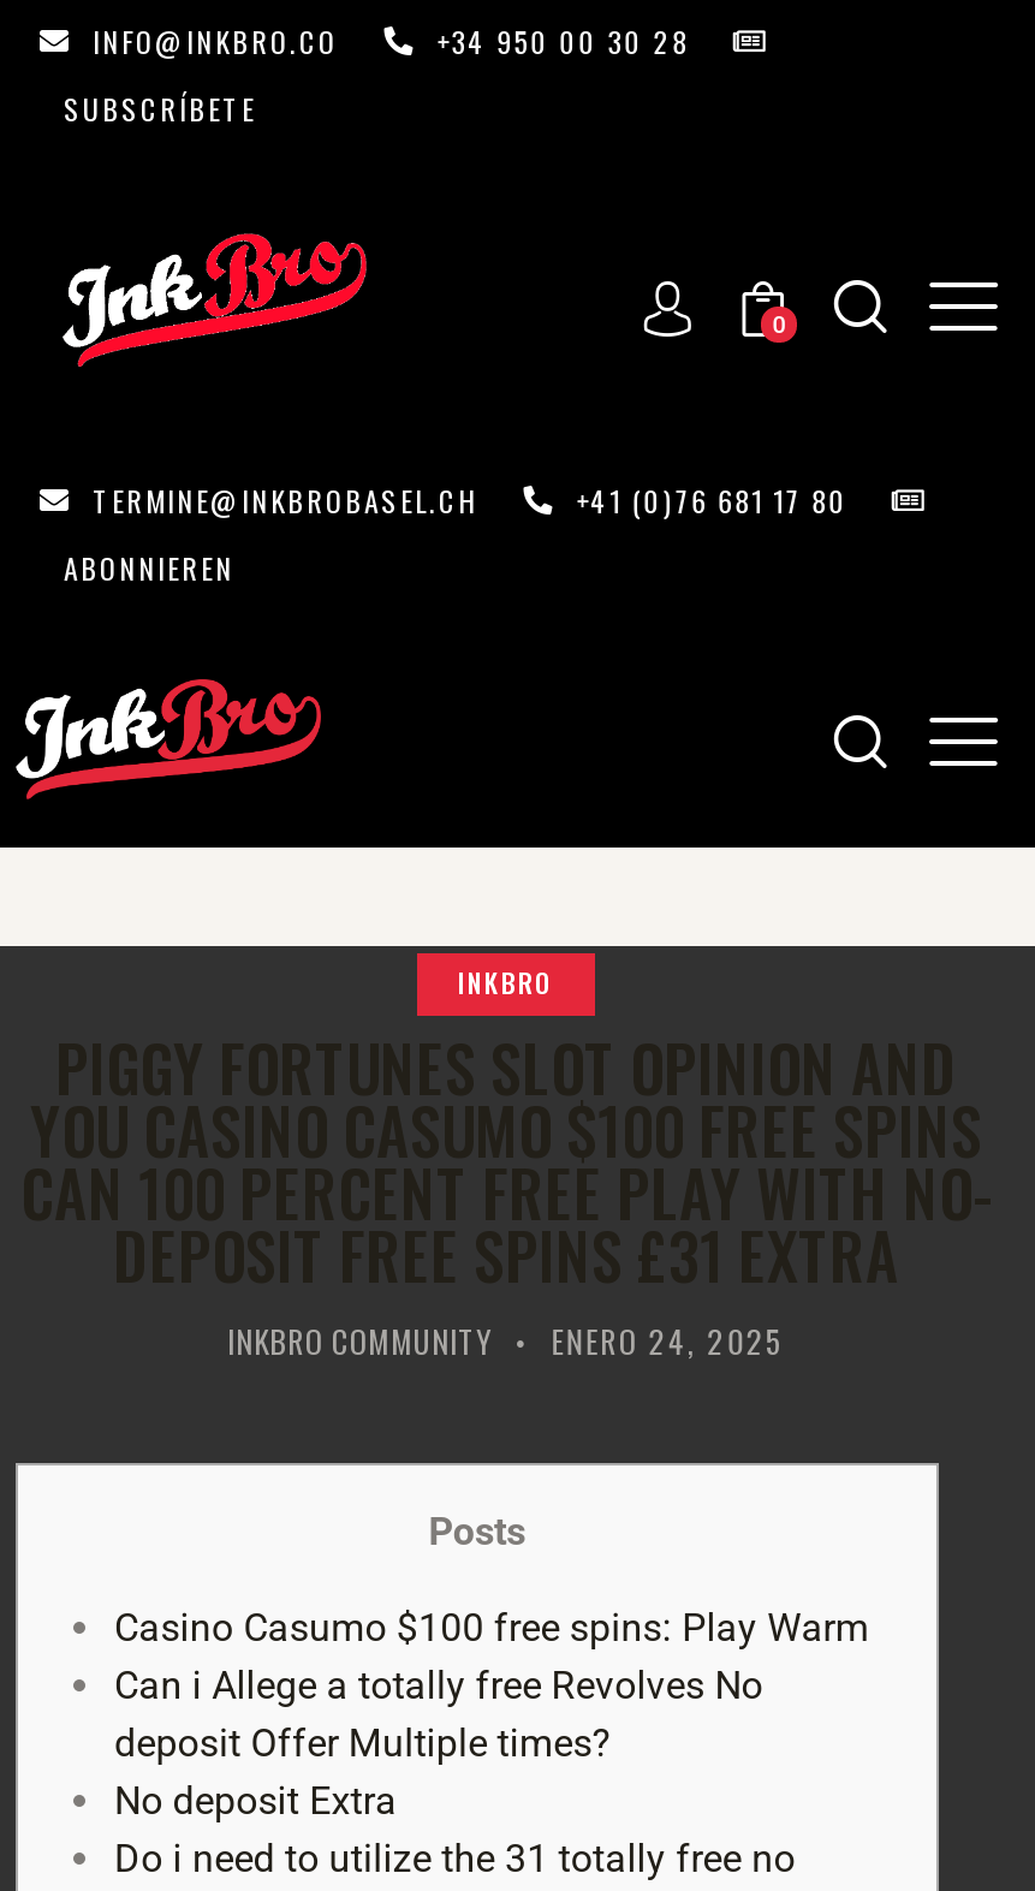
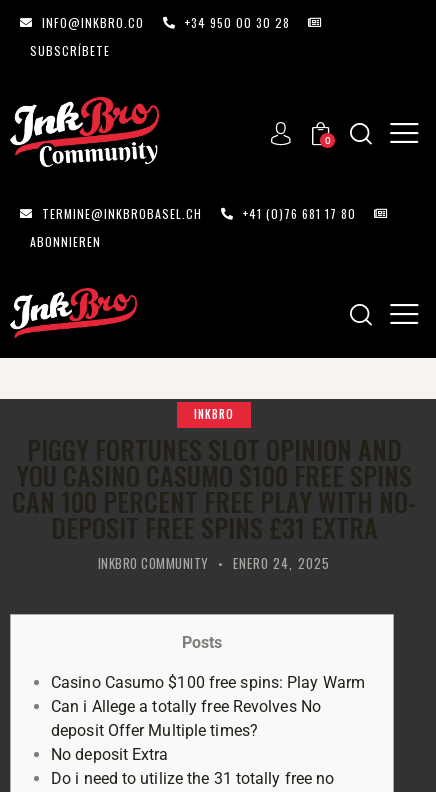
[18,220,374,388] [image] -> [9,96,160,168] [image]

